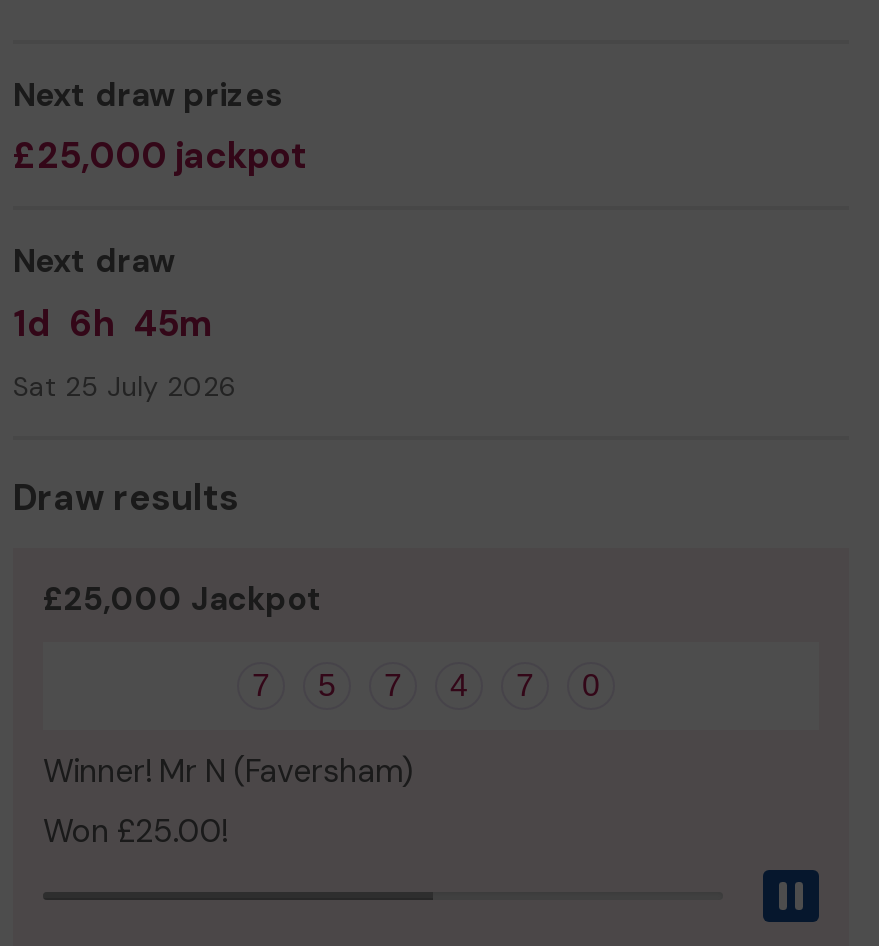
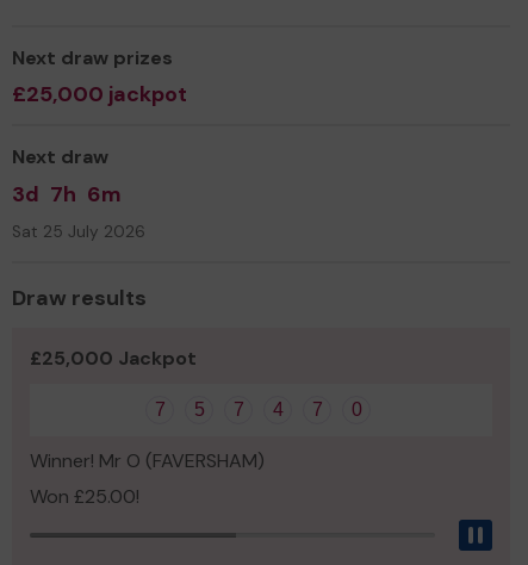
[13,299,213,347] 1d 6h 45m -> [12,179,122,208] 3d 7h 6m
[43,749,413,791] Winner! Mr N (Faversham) -> [30,448,265,473] Winner! Mr O (FAVERSHAM)

